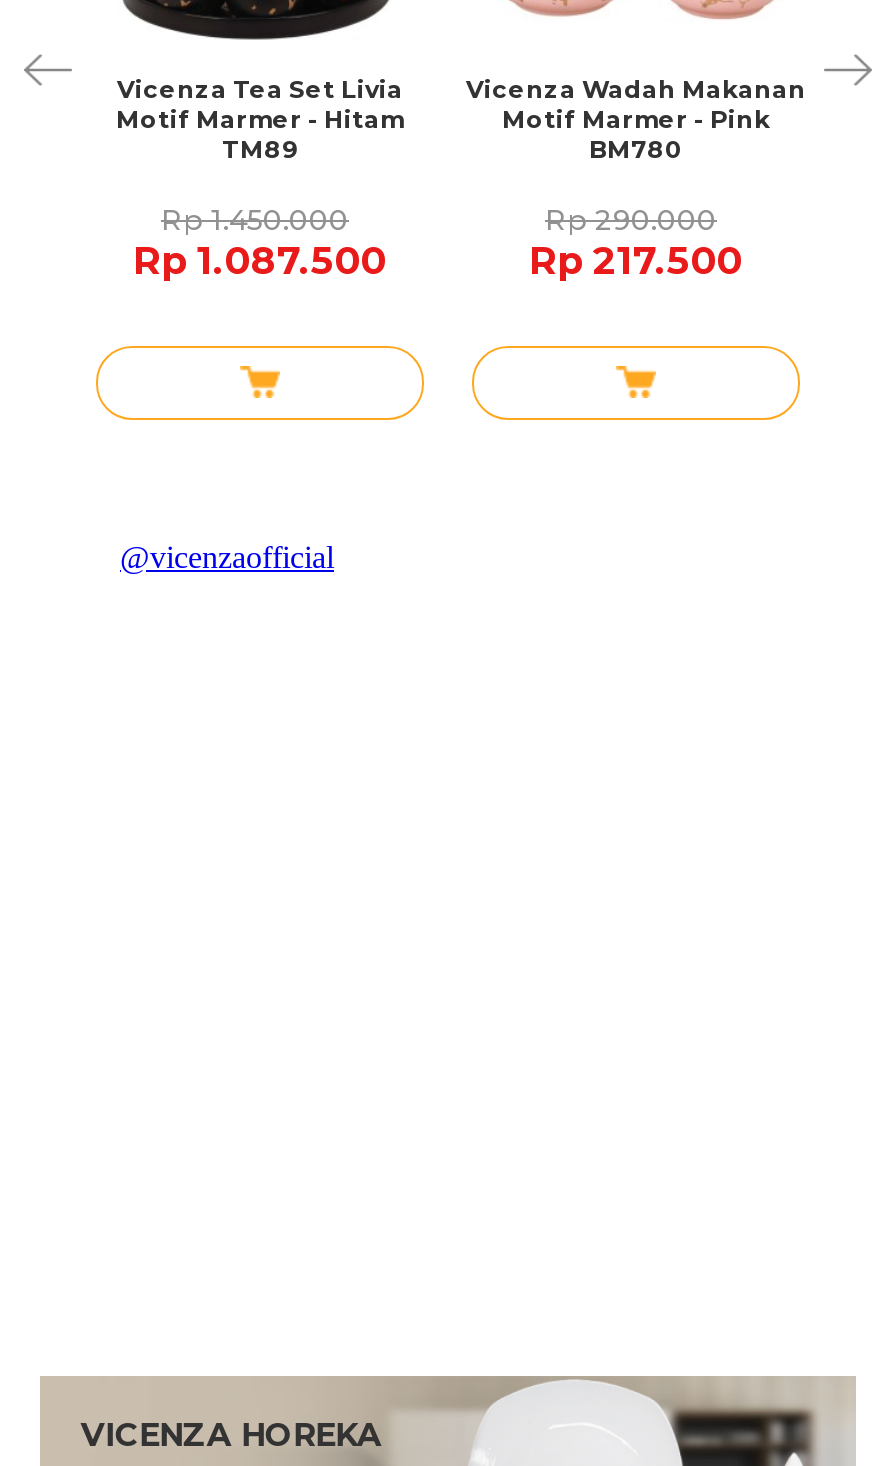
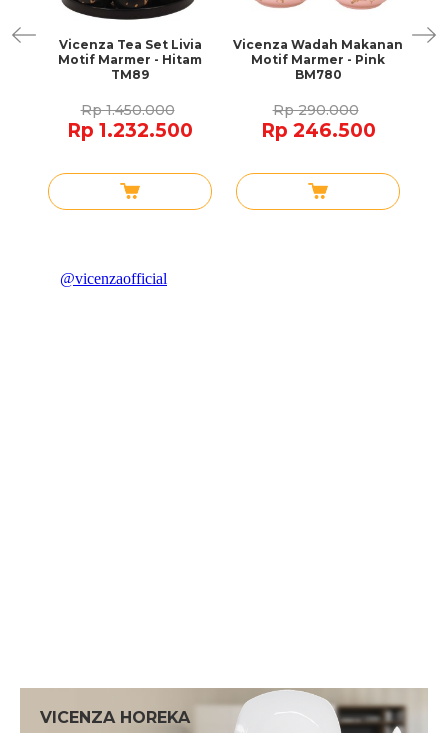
[133,239,387,285] Rp 1.087.500 -> [67,119,193,142] Rp 1.232.500
[529,239,743,285] Rp 217.500 -> [260,119,375,142] Rp 246.500

